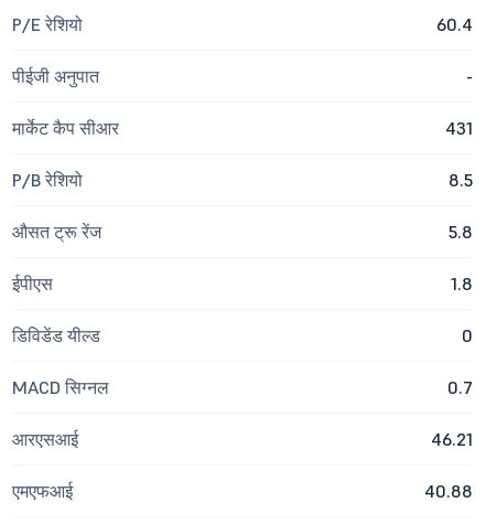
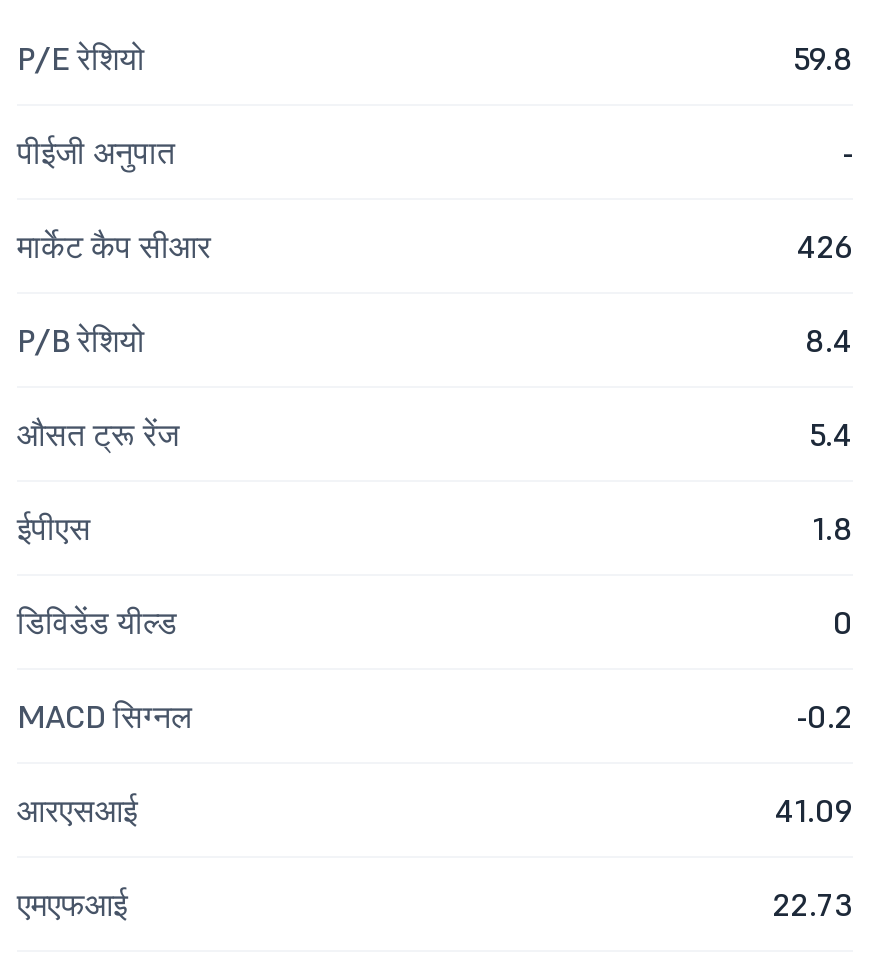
[436,13,473,35] 60.4 -> [793,38,853,78] 59.8
[445,117,473,139] 431 -> [797,226,853,266] 426
[449,169,473,191] 8.5 -> [805,320,853,360] 8.4
[449,221,473,243] 5.8 -> [809,414,853,454] 5.4
[447,376,473,398] 0.7 -> [795,696,853,736] -0.2
[431,428,473,450] 46.21 -> [775,790,853,830] 41.09
[424,480,473,502] 40.88 -> [773,884,853,924] 22.73

